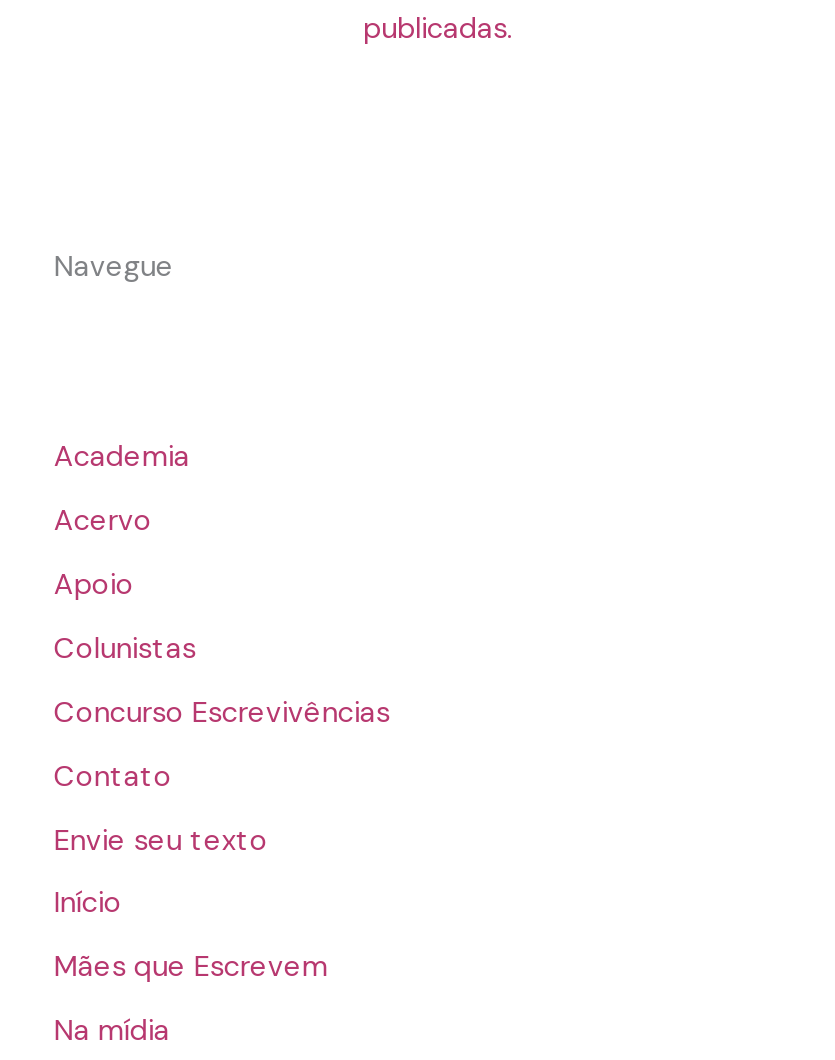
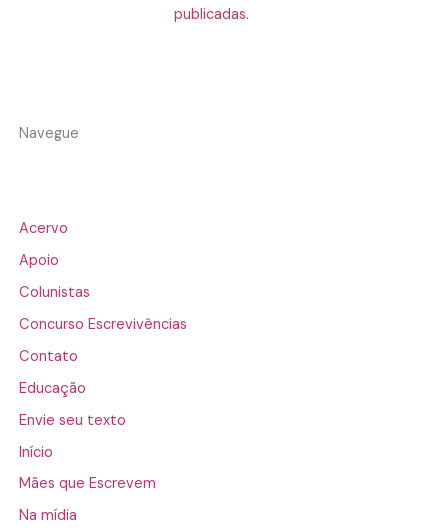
[54,438,190,476] Academia -> none
moved [54,502,390,795] -> [19,219,187,366]: Acervo | Apoio | Colunistas | Concurso Escrevivências | Contato
none -> [19,379,86,398] Educação

